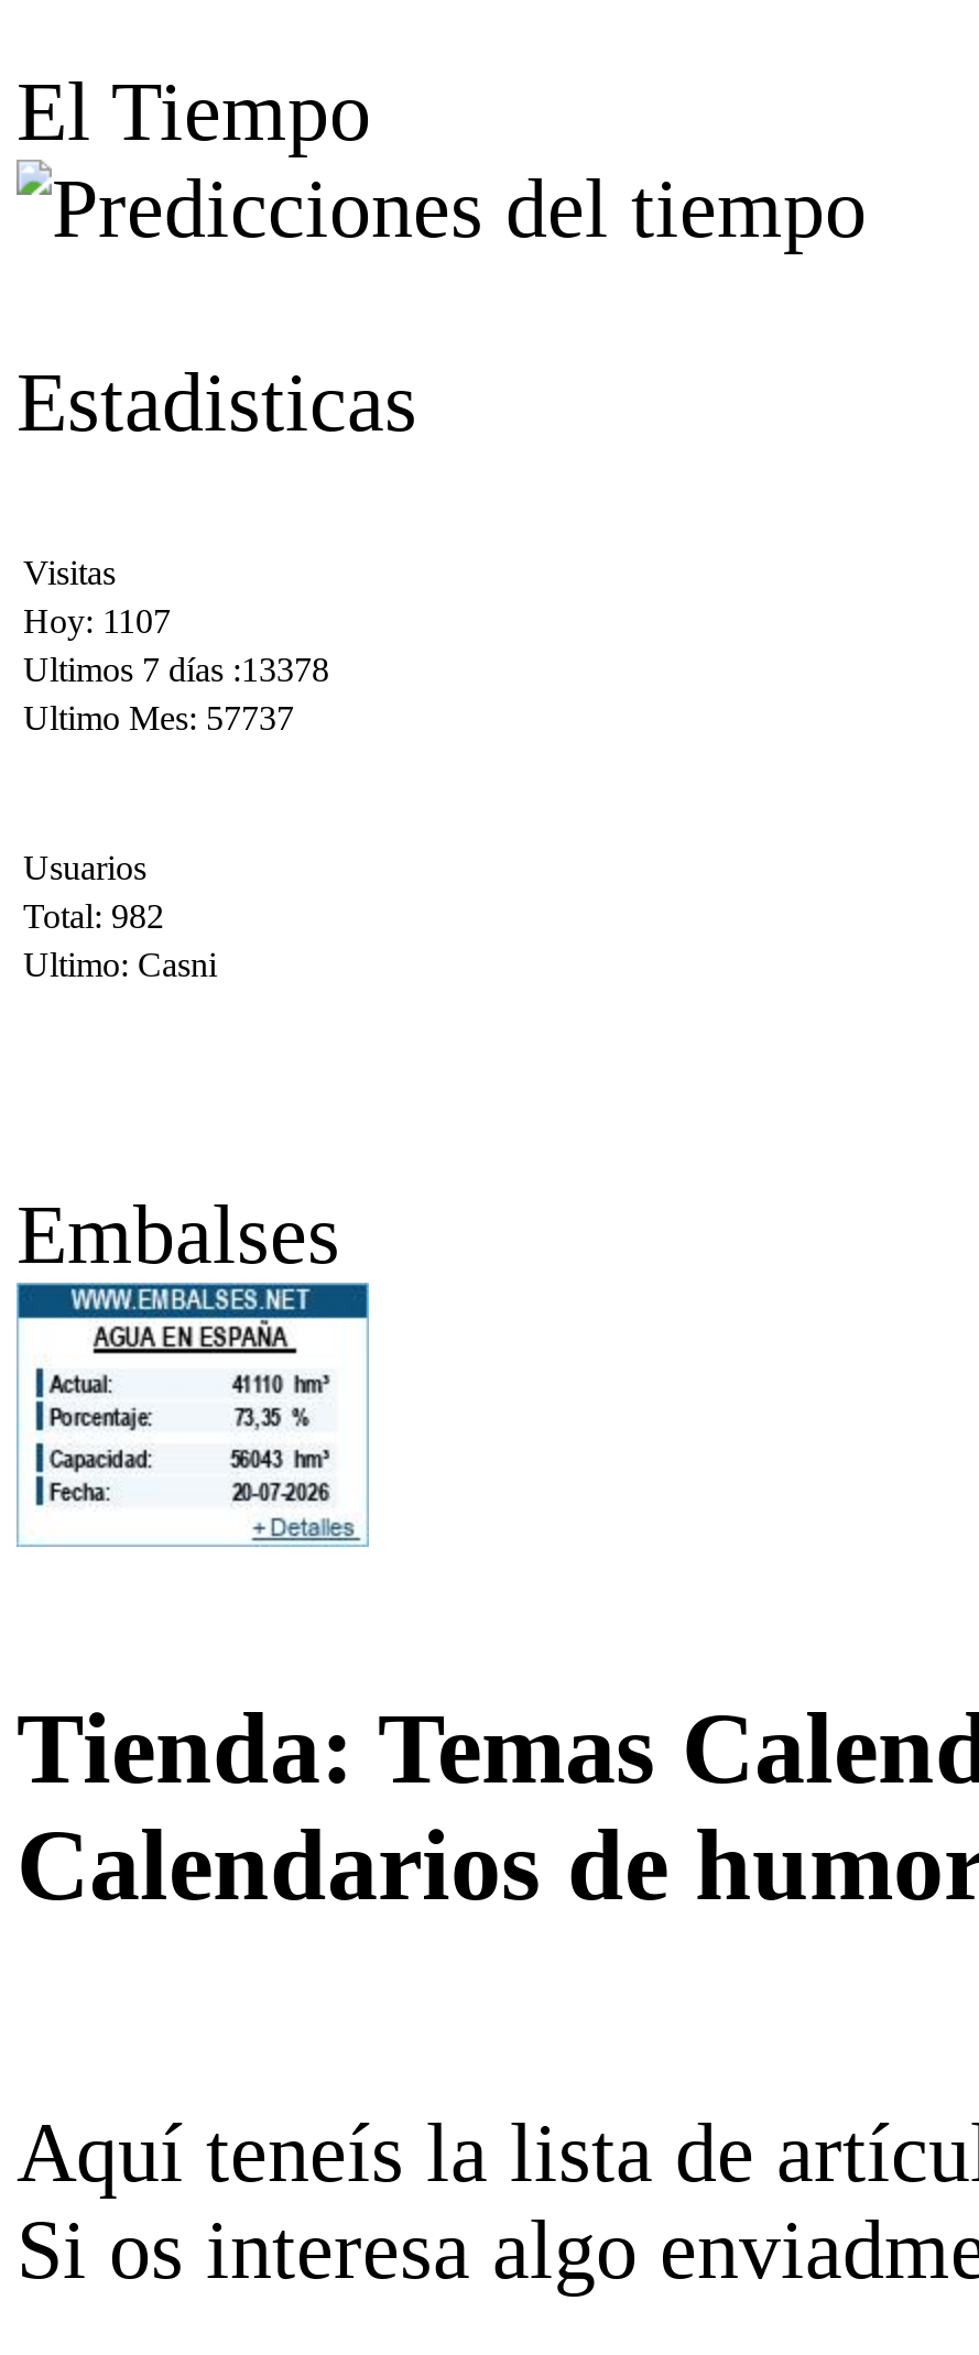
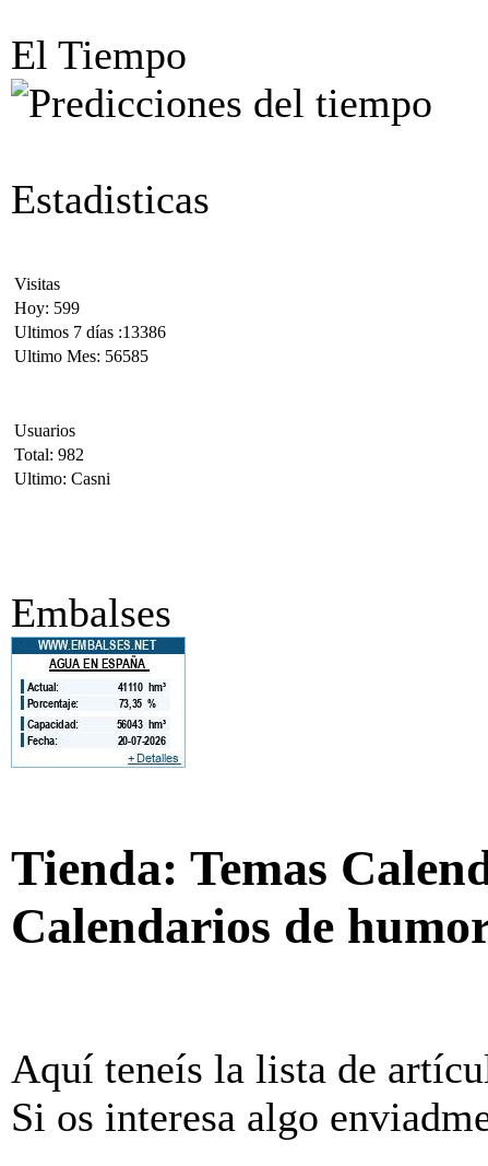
[23,602,171,640] Hoy: 1107 -> [14,299,80,317] Hoy: 599
[23,651,329,688] Ultimos 7 días :13378 -> [14,323,166,341] Ultimos 7 días :13386
[23,699,294,737] Ultimo Mes: 57737 -> [14,347,148,365] Ultimo Mes: 56585

